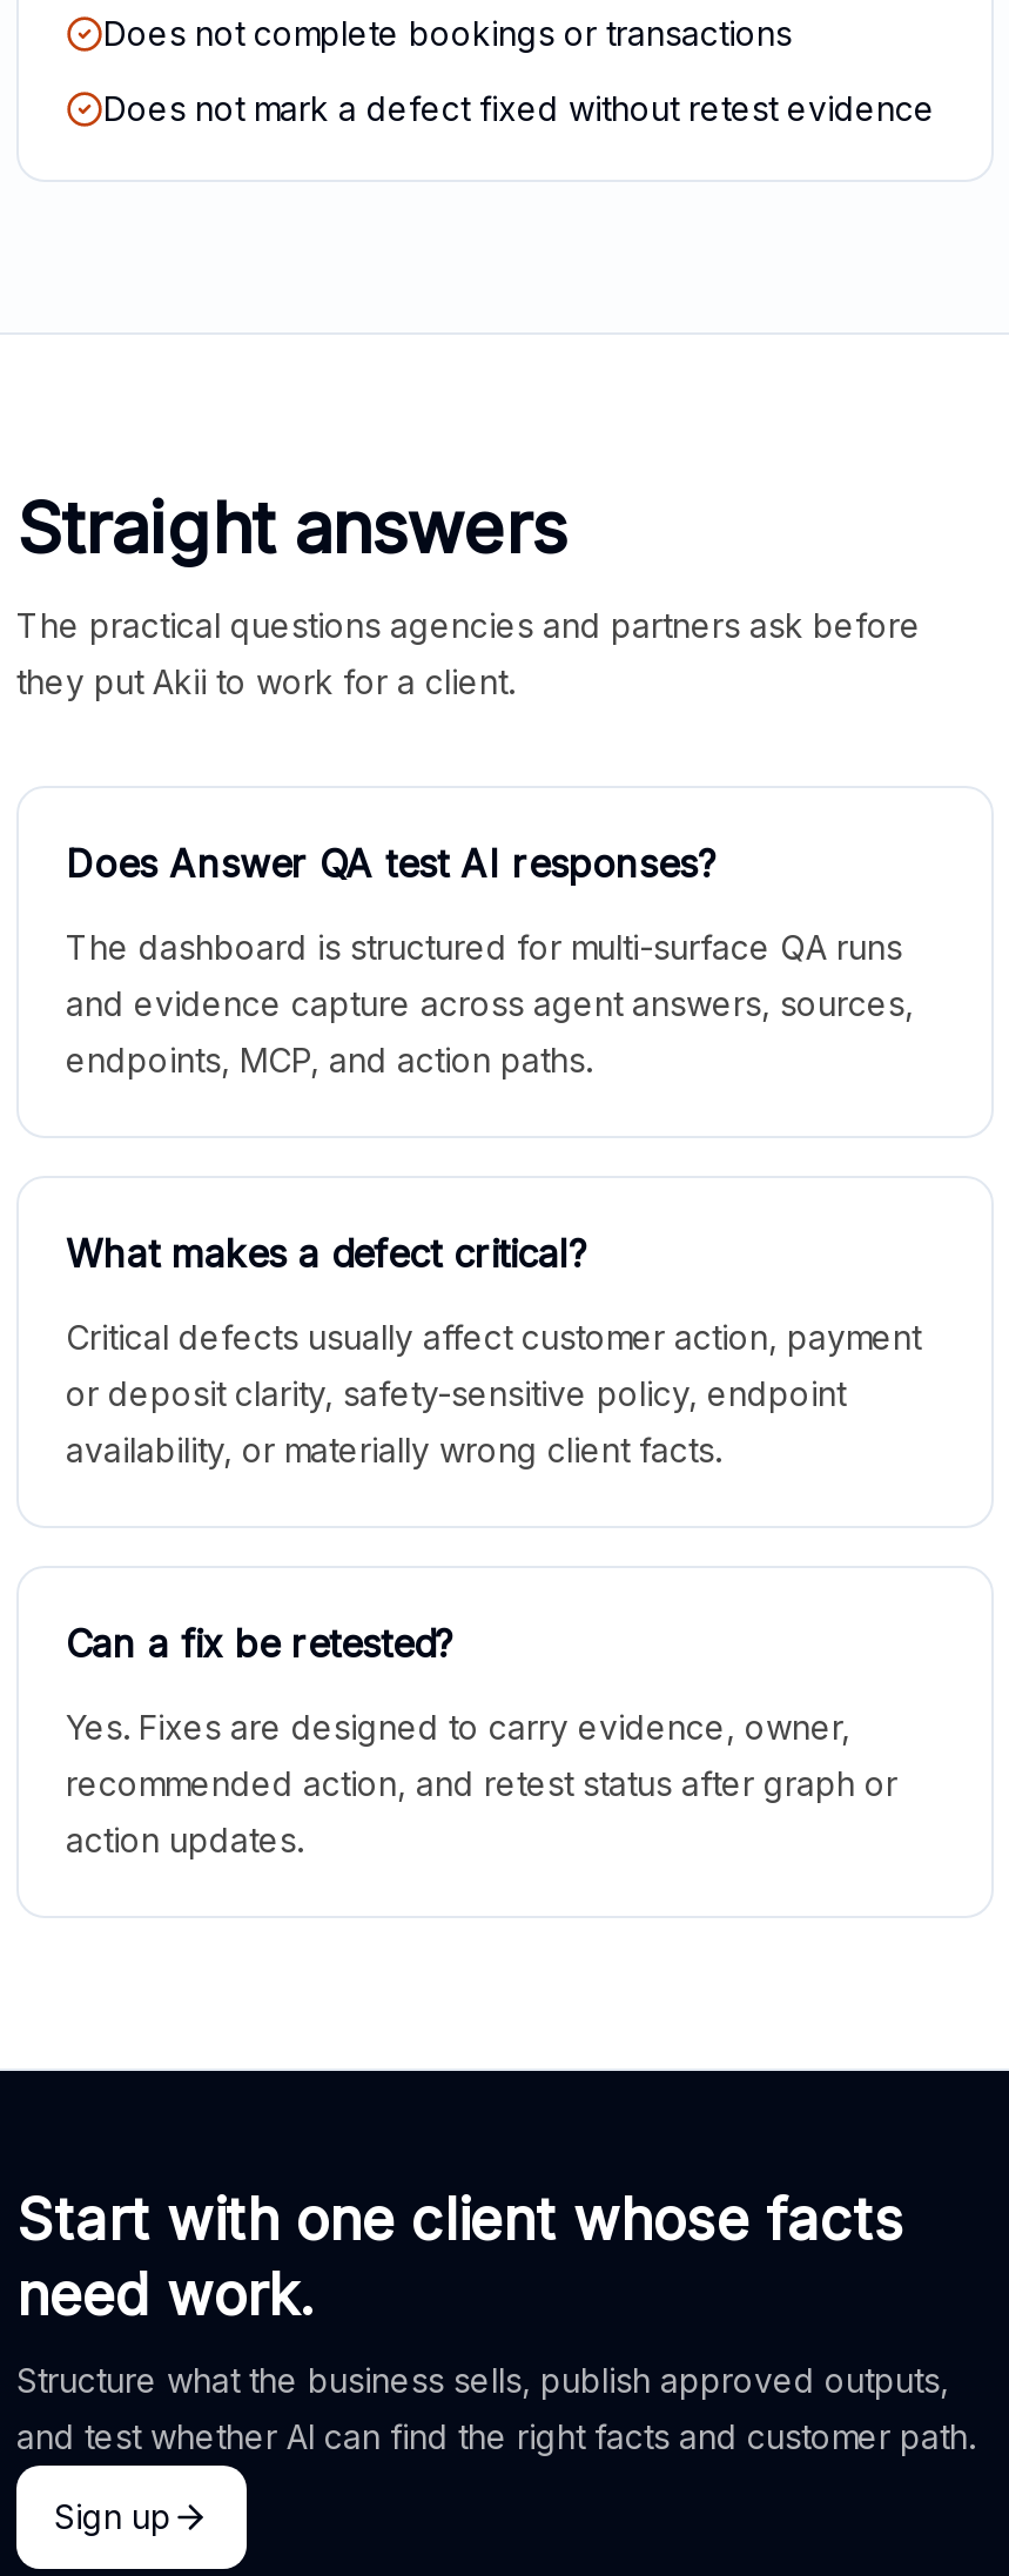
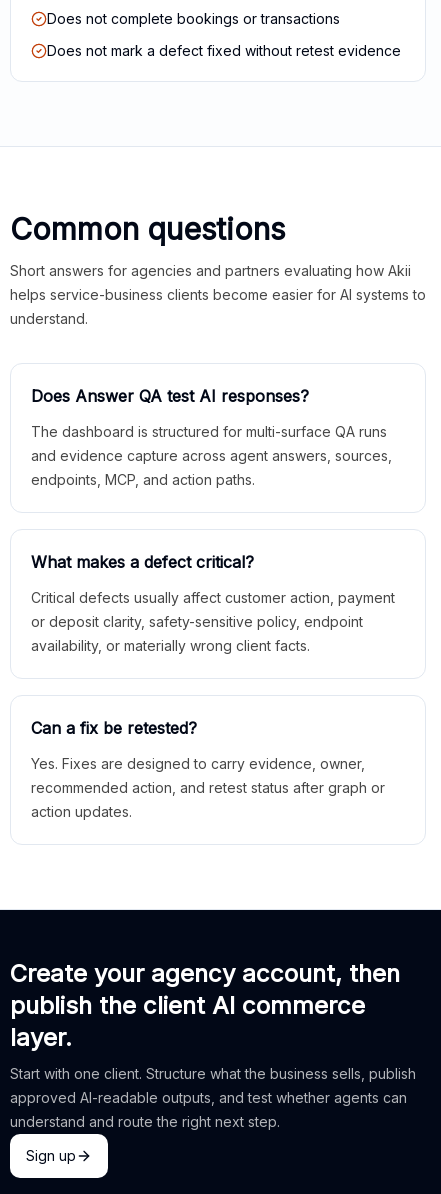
[16,485,921,701] Straight answers | The practical questions agencies and partners ask before | they put Akii to work for a client. -> [10,211,426,327] Common questions | Short answers for agencies and partners evaluating how Akii | helps service-business clients become easier for AI systems to | understand.
[16,2186,975,2456] Start with one client whose facts | need work. | Structure what the business sells, publish approved outputs, | and test whether AI can find the right facts and customer path. -> [10,959,416,1130] Create your agency account, then | publish the client AI commerce | layer. | Start with one client. Structure what the business sells, publish | approved AI-readable outputs, and test whether agents can | understand and route the right next step.

